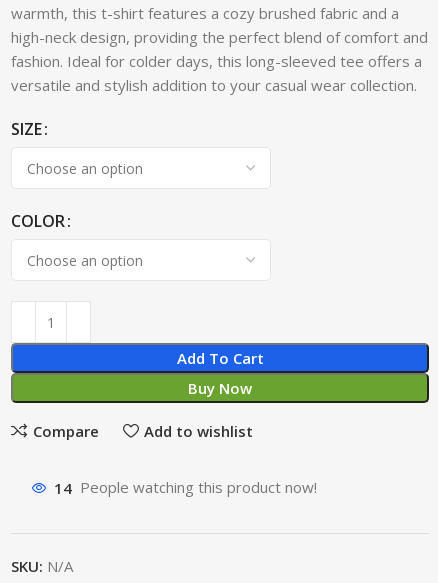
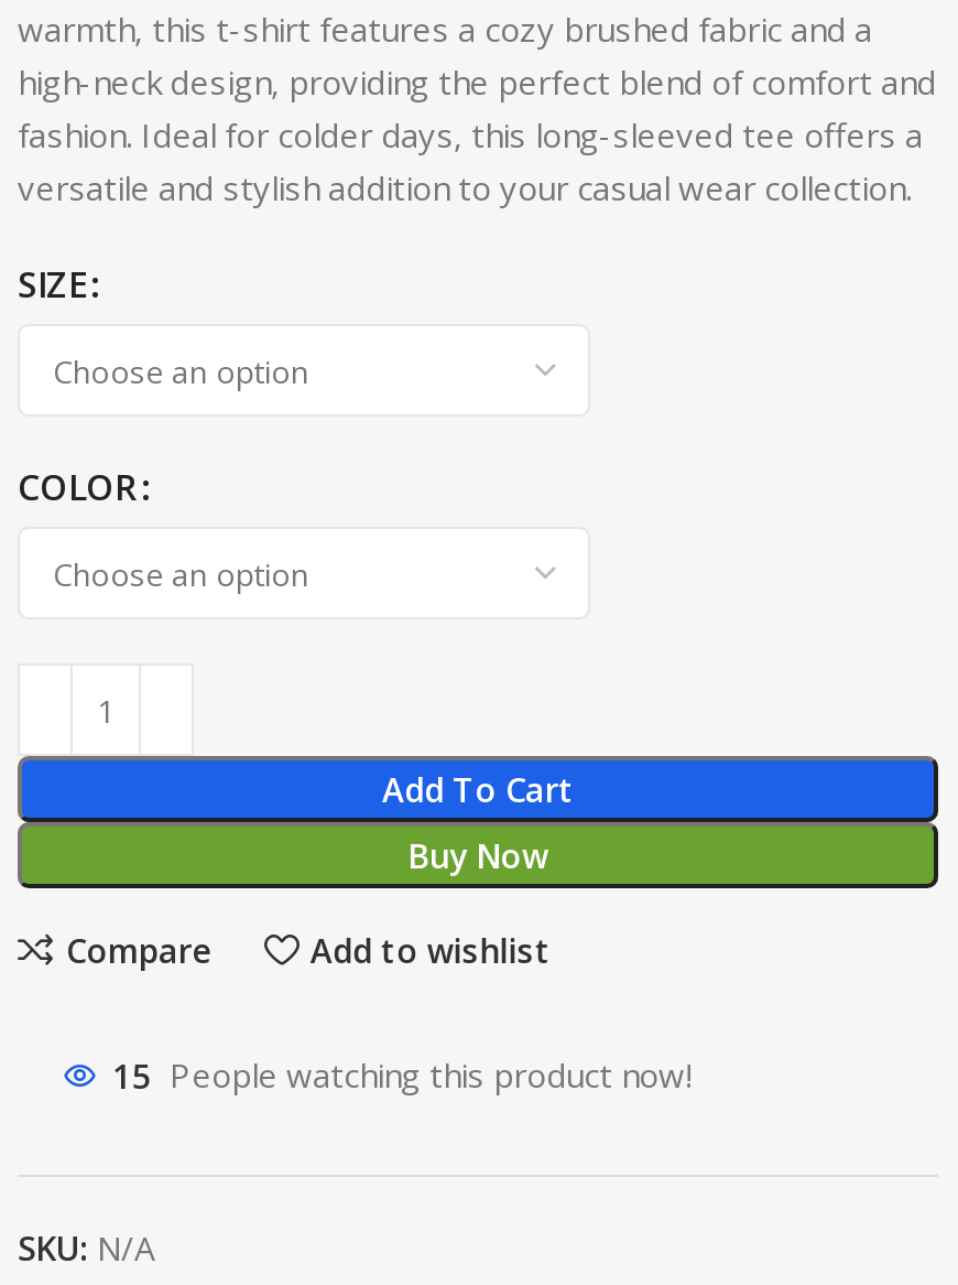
[54,477,317,497] 14 People watching this product now! -> [112,1052,692,1097] 15 People watching this product now!

